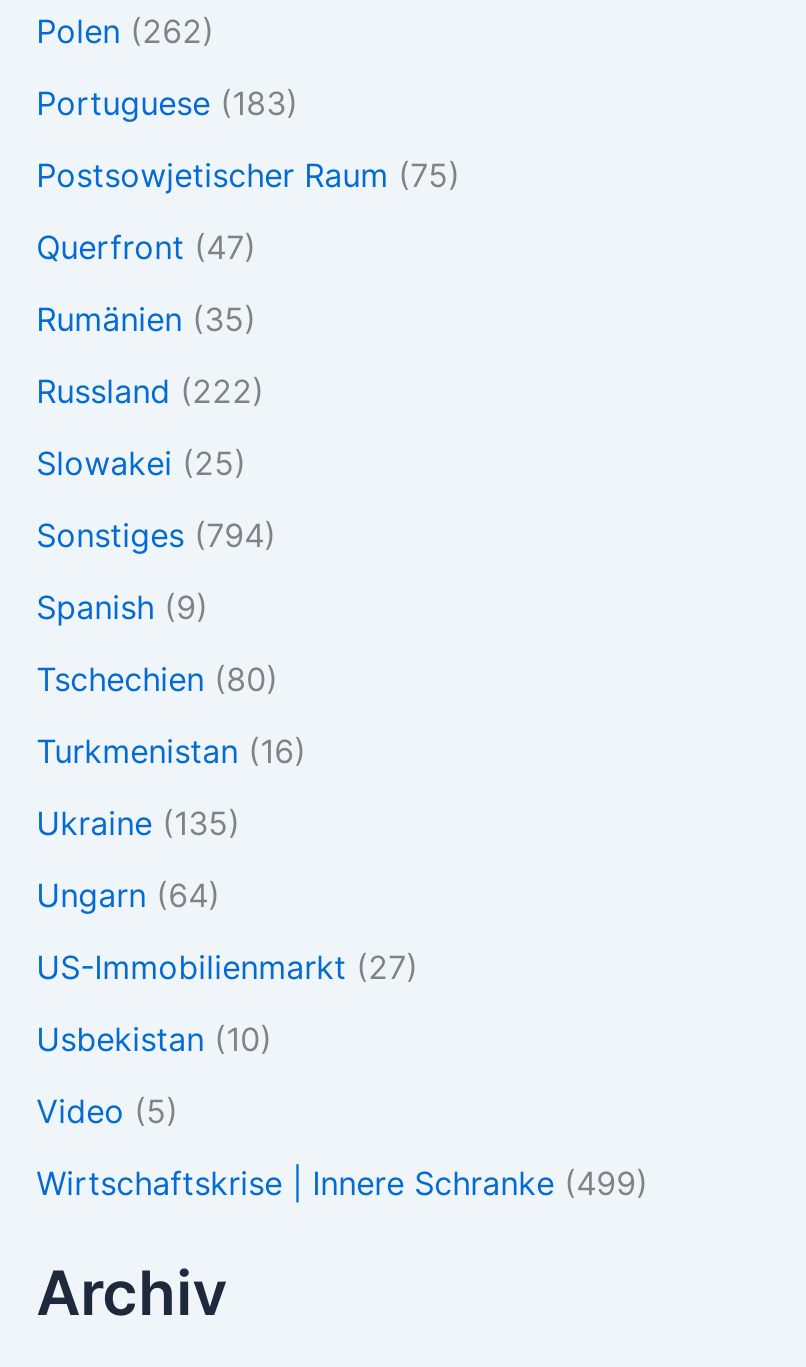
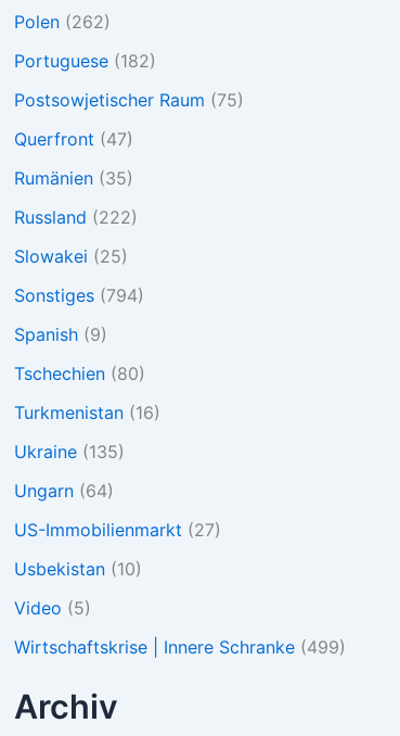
[36,83,298,123] Portuguese (183) -> [14,50,156,72] Portuguese (182)

